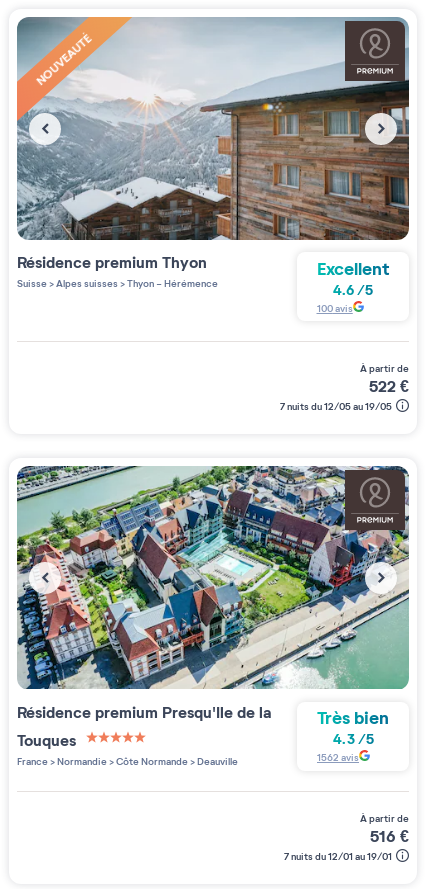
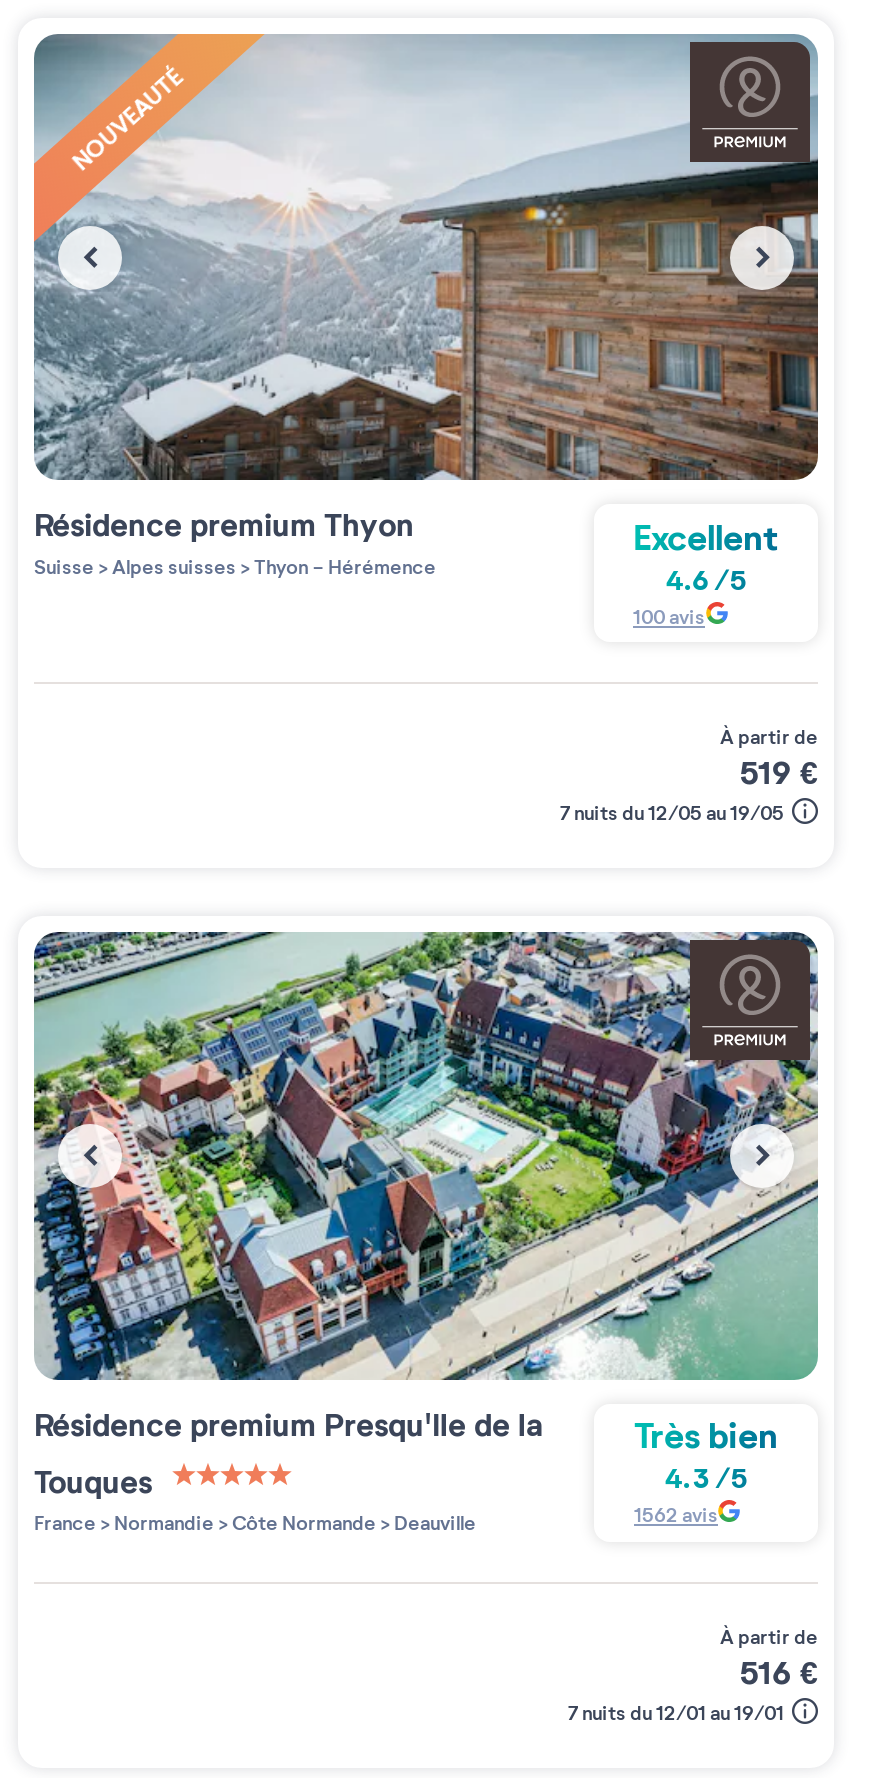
[369,376,409,397] 522 € -> [740,753,818,795] 519 €

